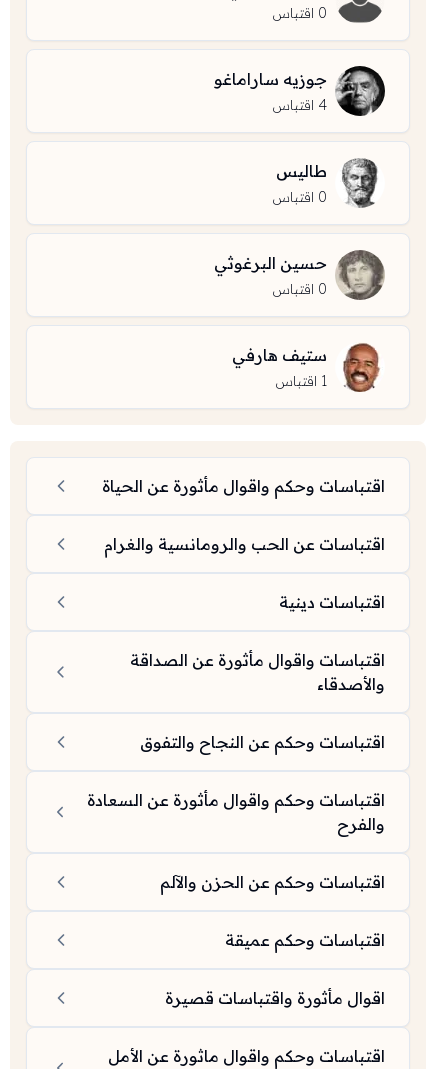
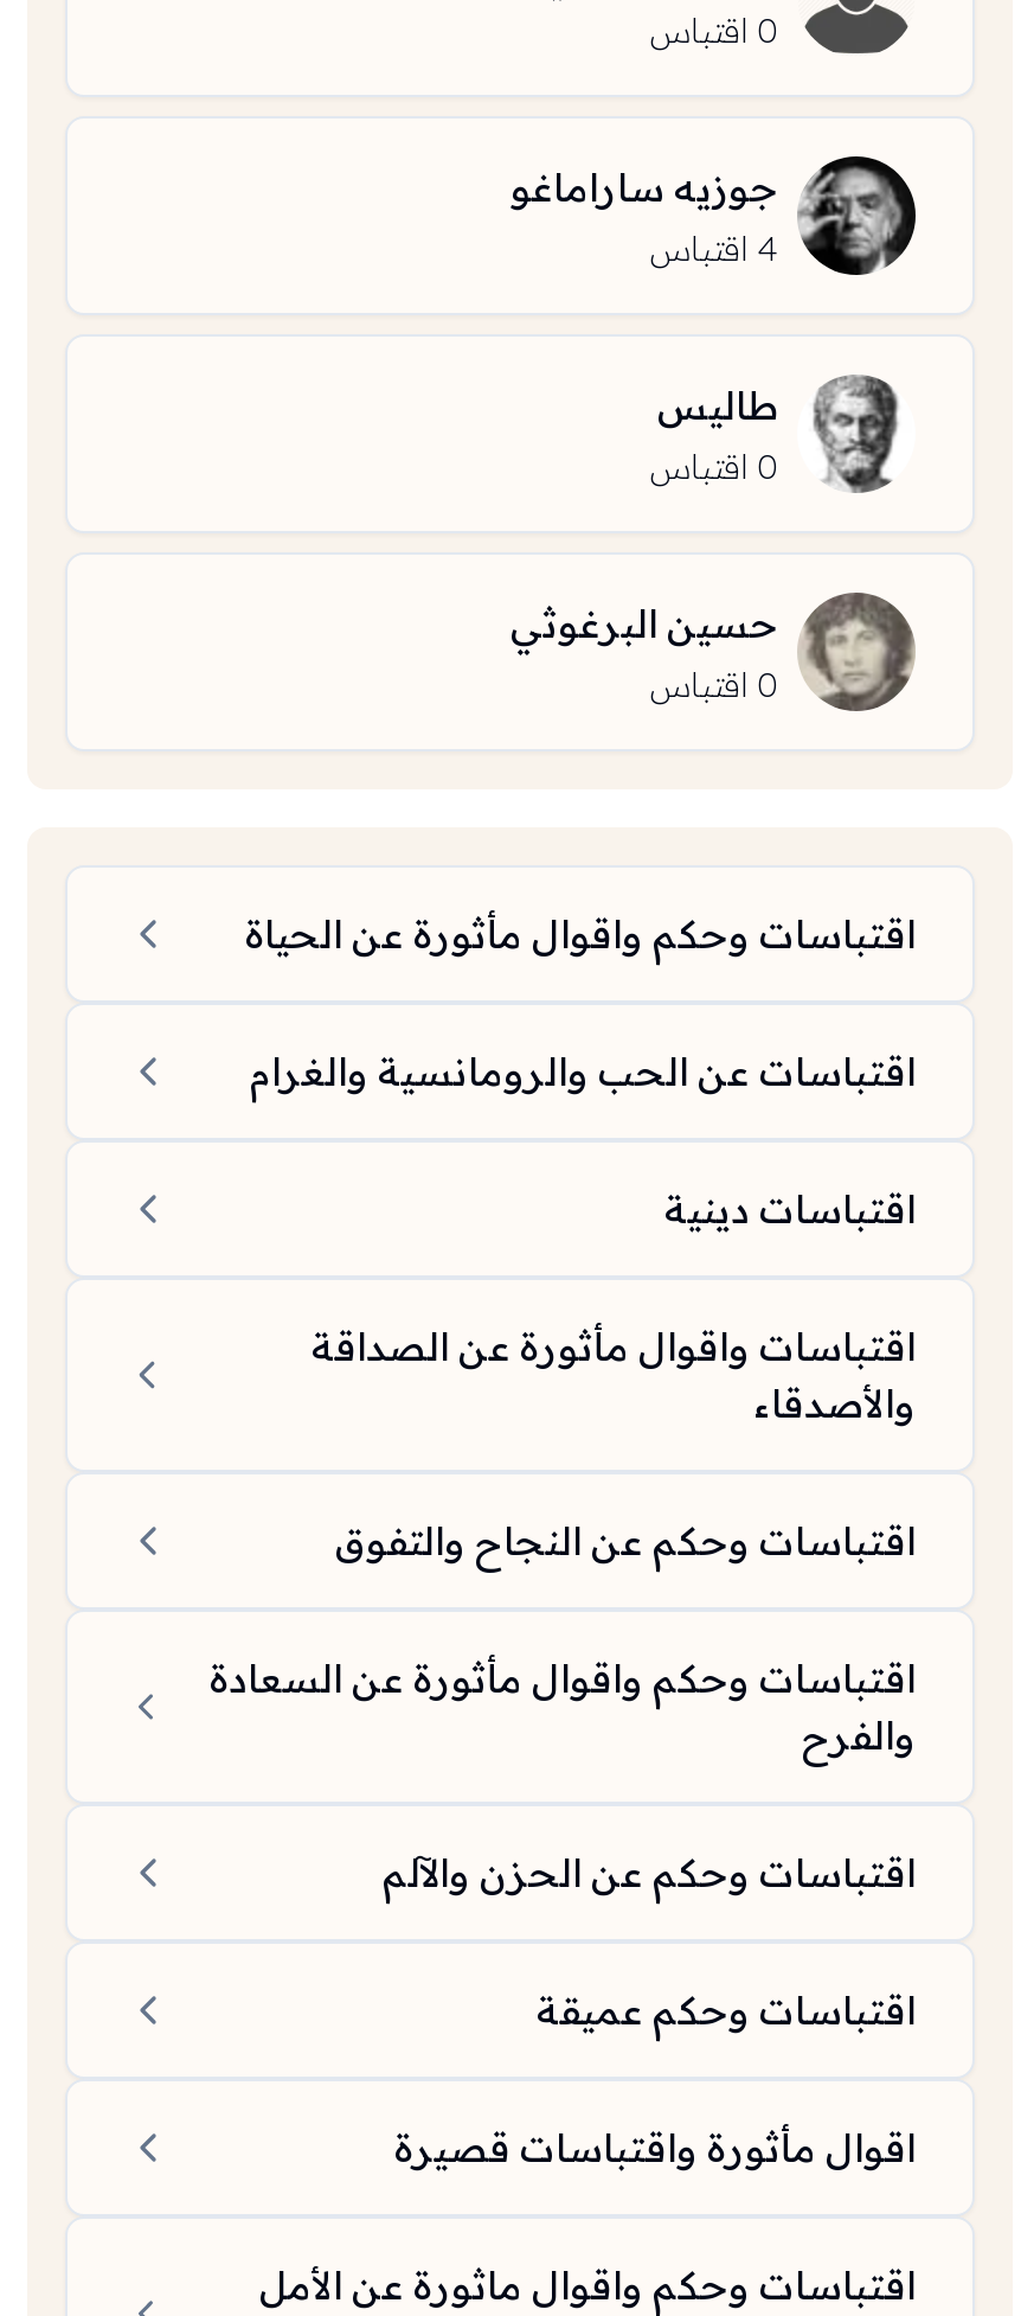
[232,342,380,392] [image] | ستيف هارفي | 1 اقتباس -> none

